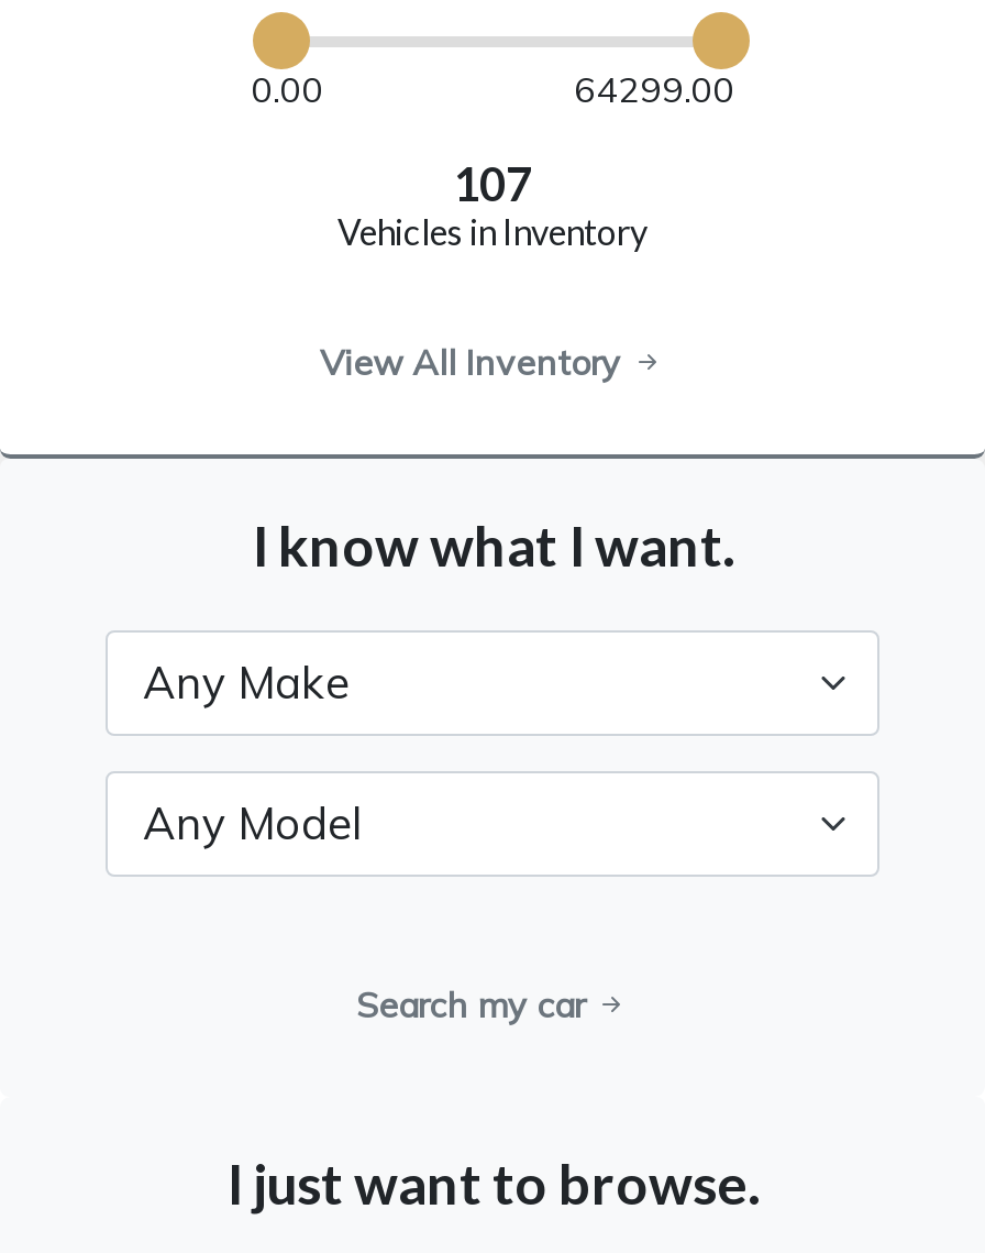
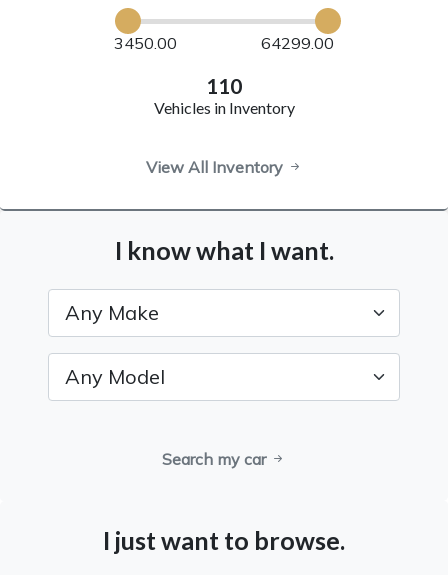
[251,68,323,112] 0.00 -> [114,33,177,53] 3450.00
[453,156,532,211] 107 -> [206,73,242,98] 110

